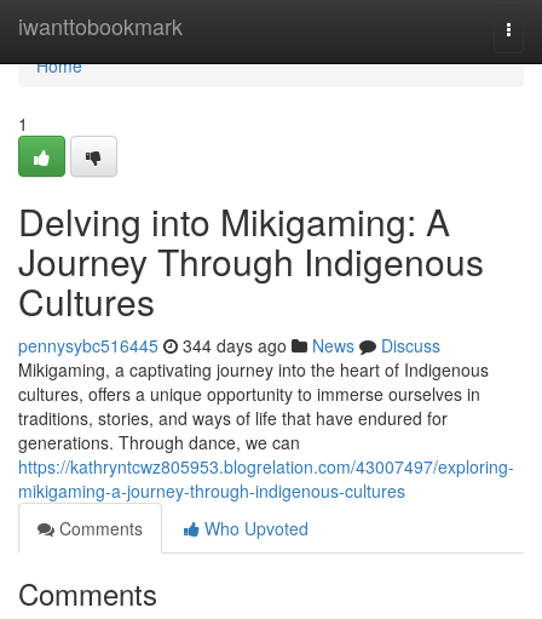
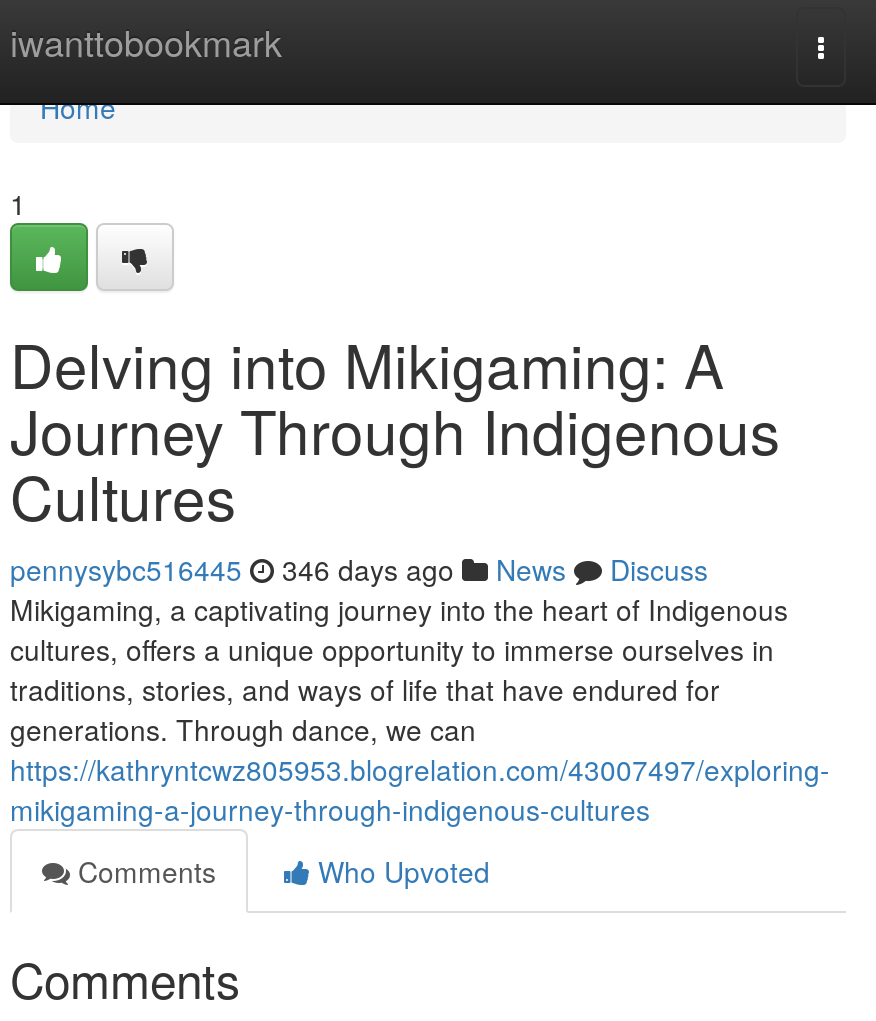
[18,333,440,357] pennysybc516445 344 days ago News Discuss -> [10,549,708,589] pennysybc516445 346 days ago News Discuss

